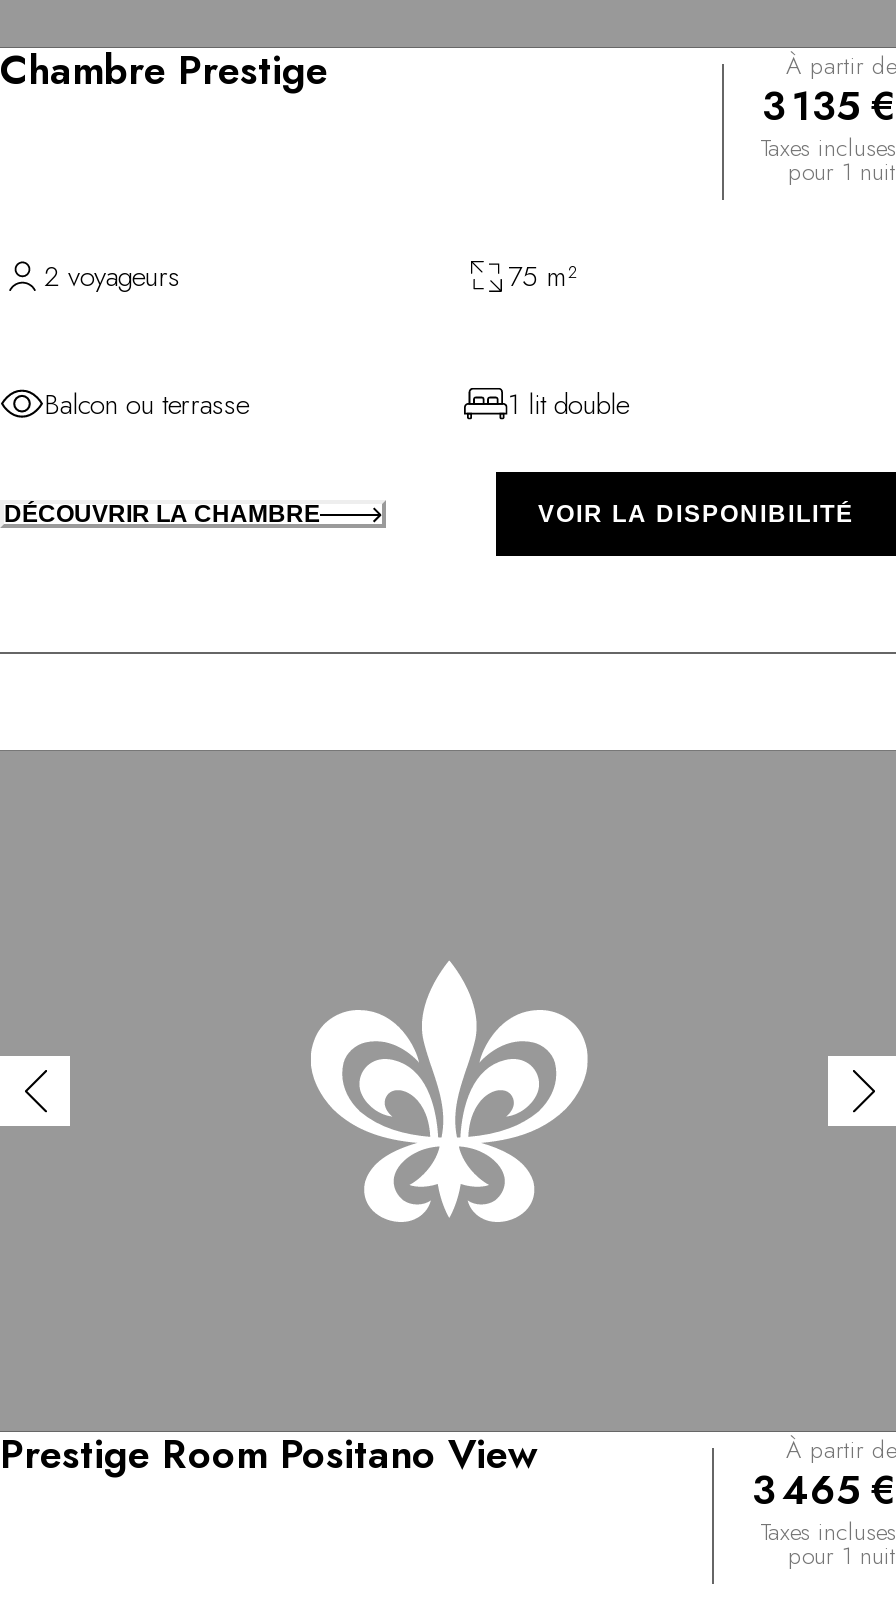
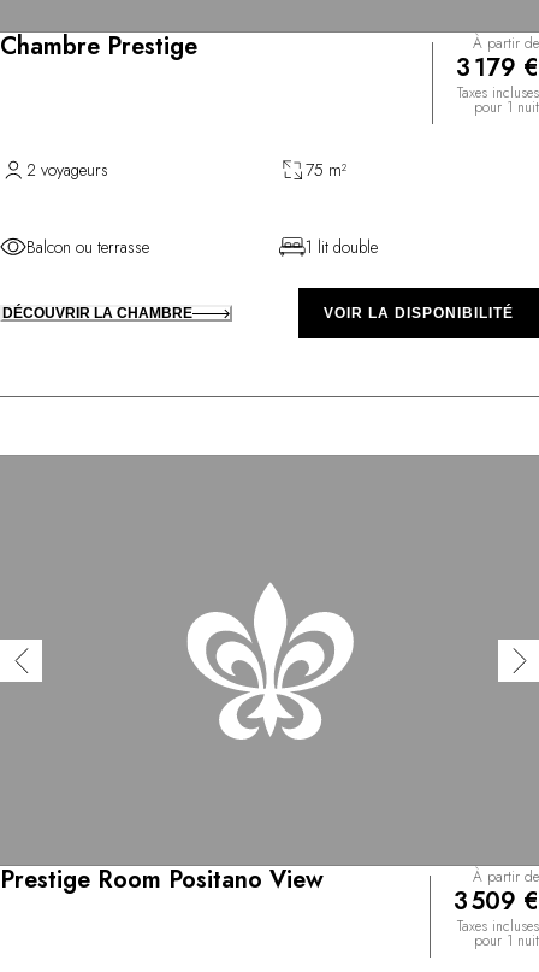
[762,78,896,136] 3 135 € -> [456,51,539,86] 3 179 €
[752,1462,896,1520] 3 465 € -> [454,884,539,919] 3 509 €

